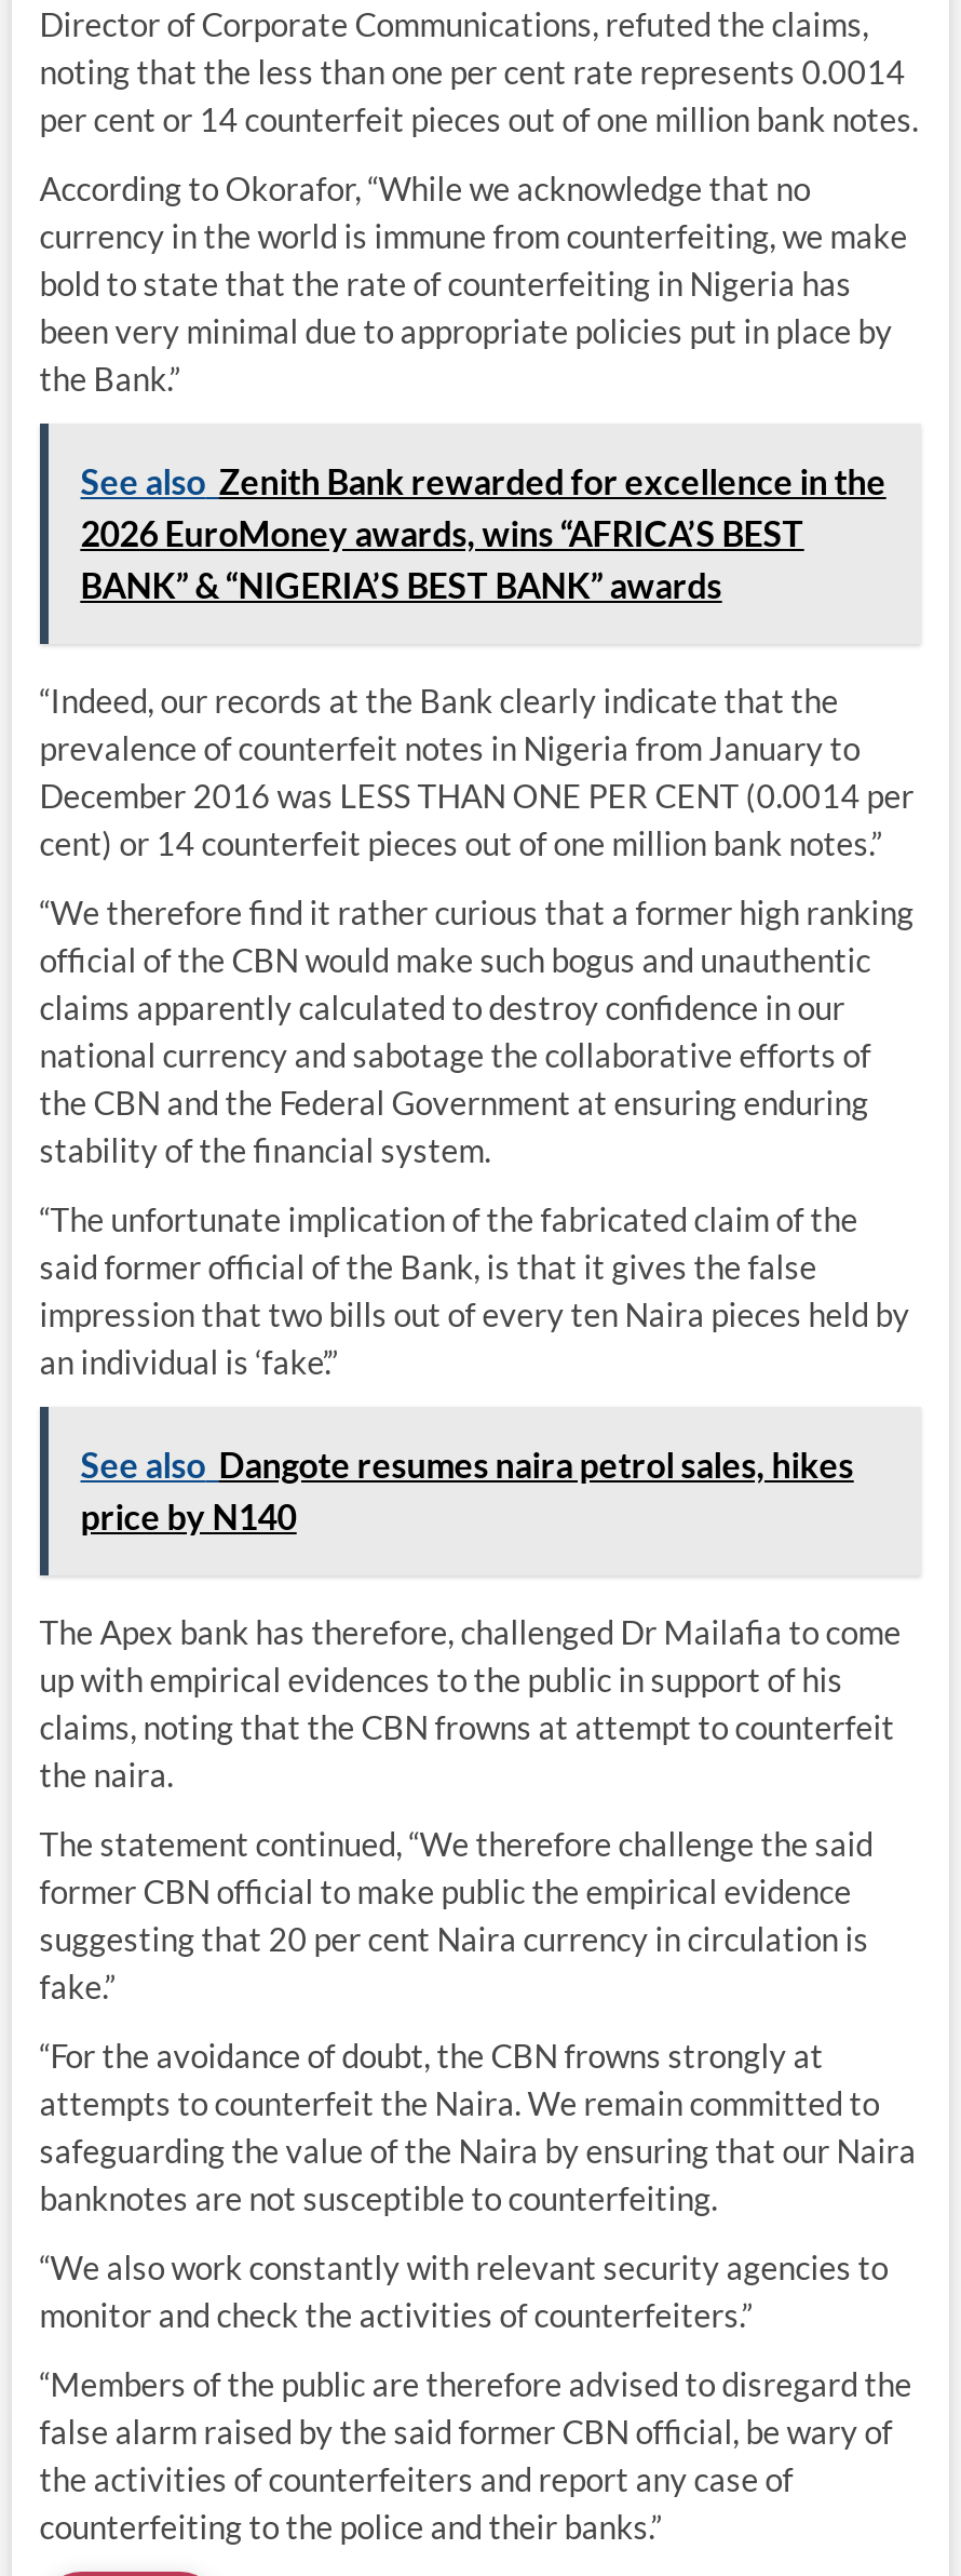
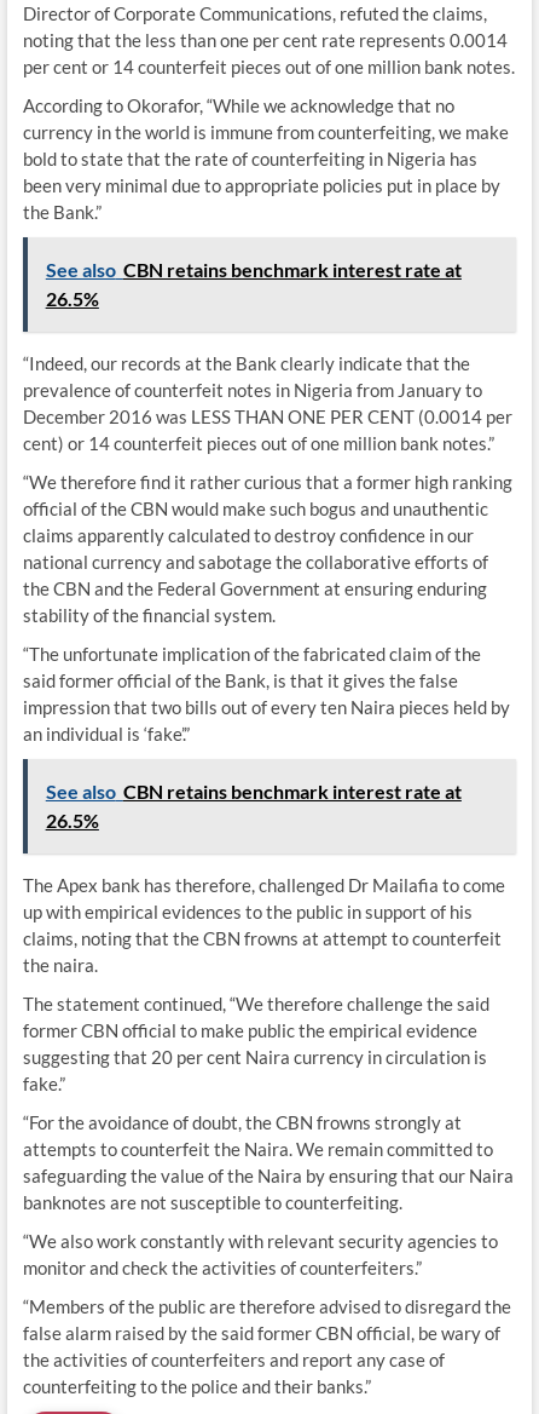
[81,460,886,605] See also Zenith Bank rewarded for excellence in the | 2026 EuroMoney awards, wins “AFRICA’S BEST | BANK” & “NIGERIA’S BEST BANK” awards -> [46,258,461,310] See also CBN retains benchmark interest rate at | 26.5%
[81,1444,854,1537] See also Dangote resumes naira petrol sales, hikes | price by N140 -> [46,780,461,832] See also CBN retains benchmark interest rate at | 26.5%

